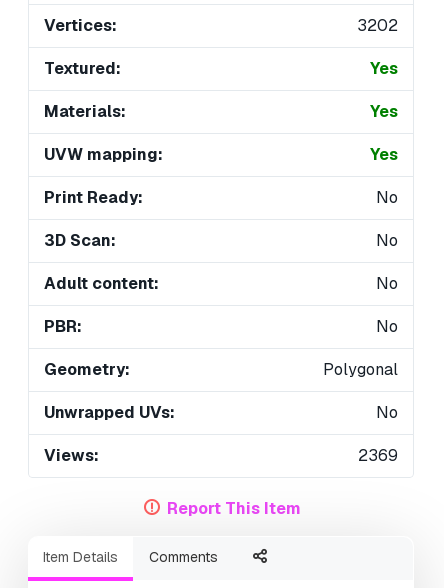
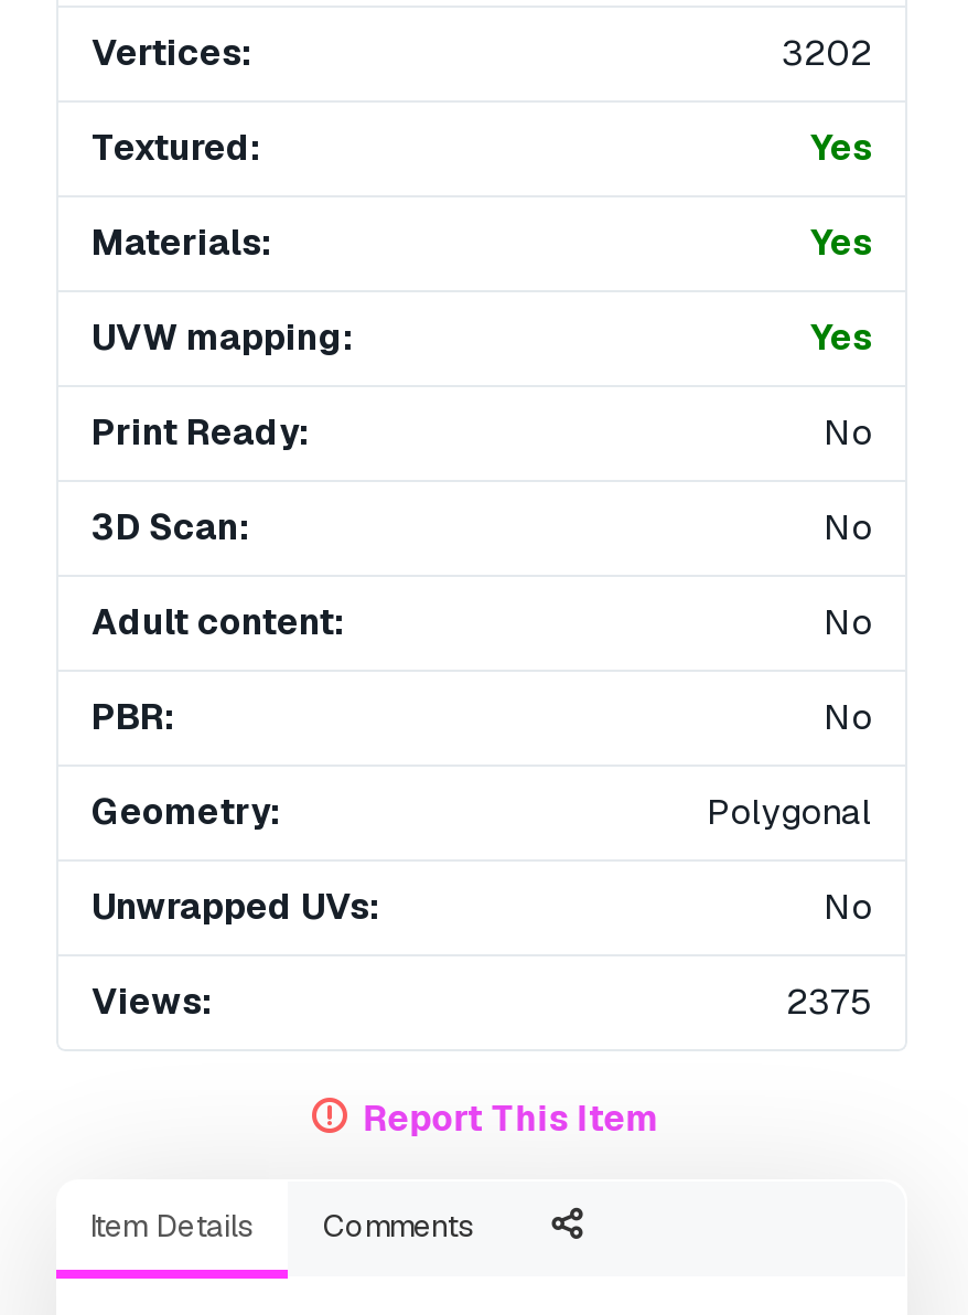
[358,445,398,466] 2369 -> [786,979,872,1025] 2375

